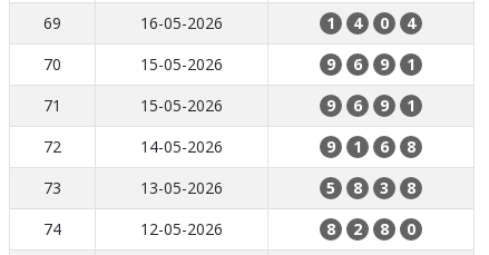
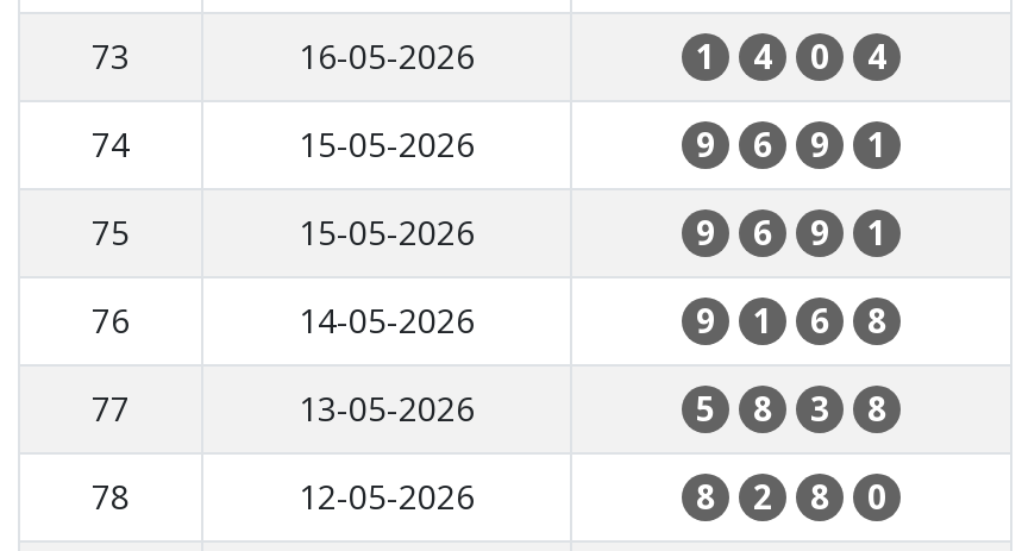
[43,12,61,33] 69 -> [92,33,130,79] 73
[43,53,61,75] 70 -> [92,121,130,167] 74
[43,95,61,116] 71 -> [92,209,130,255] 75
[43,136,61,157] 72 -> [92,298,130,343] 76
[43,177,61,198] 73 -> [92,386,130,431] 77
[43,218,61,239] 74 -> [92,474,130,519] 78

